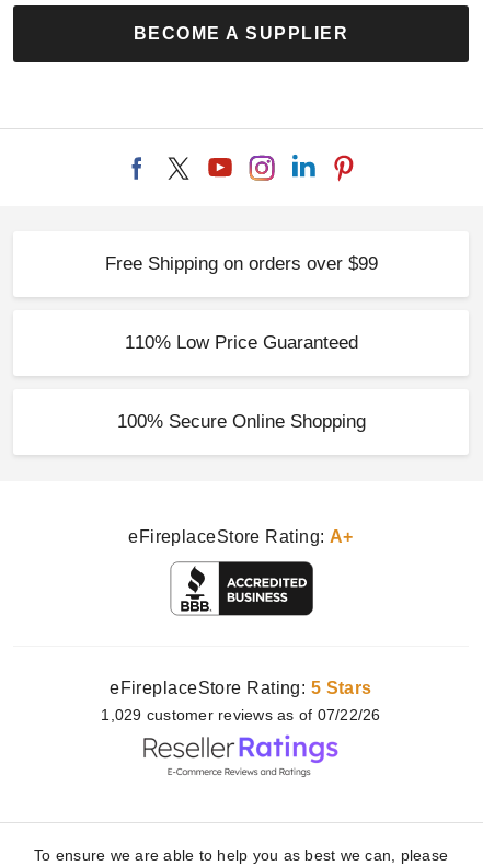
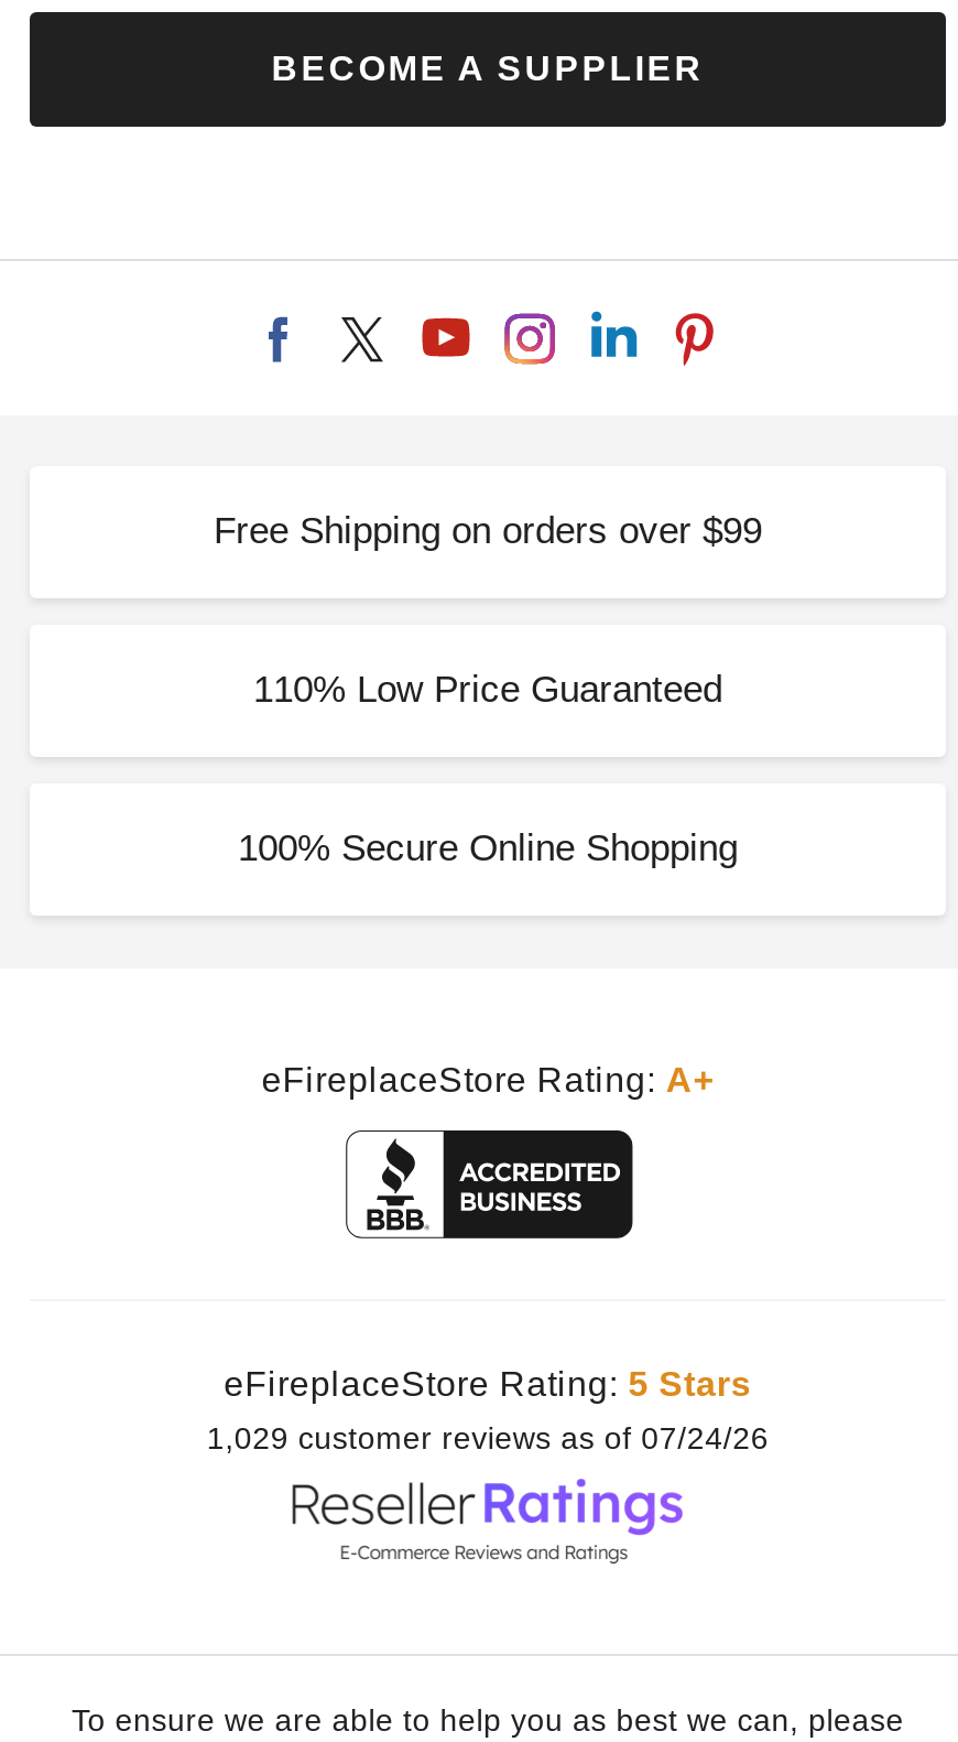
[101,706,381,723] 1,029 customer reviews as of 07/22/26 -> [207,1420,769,1456] 1,029 customer reviews as of 07/24/26

